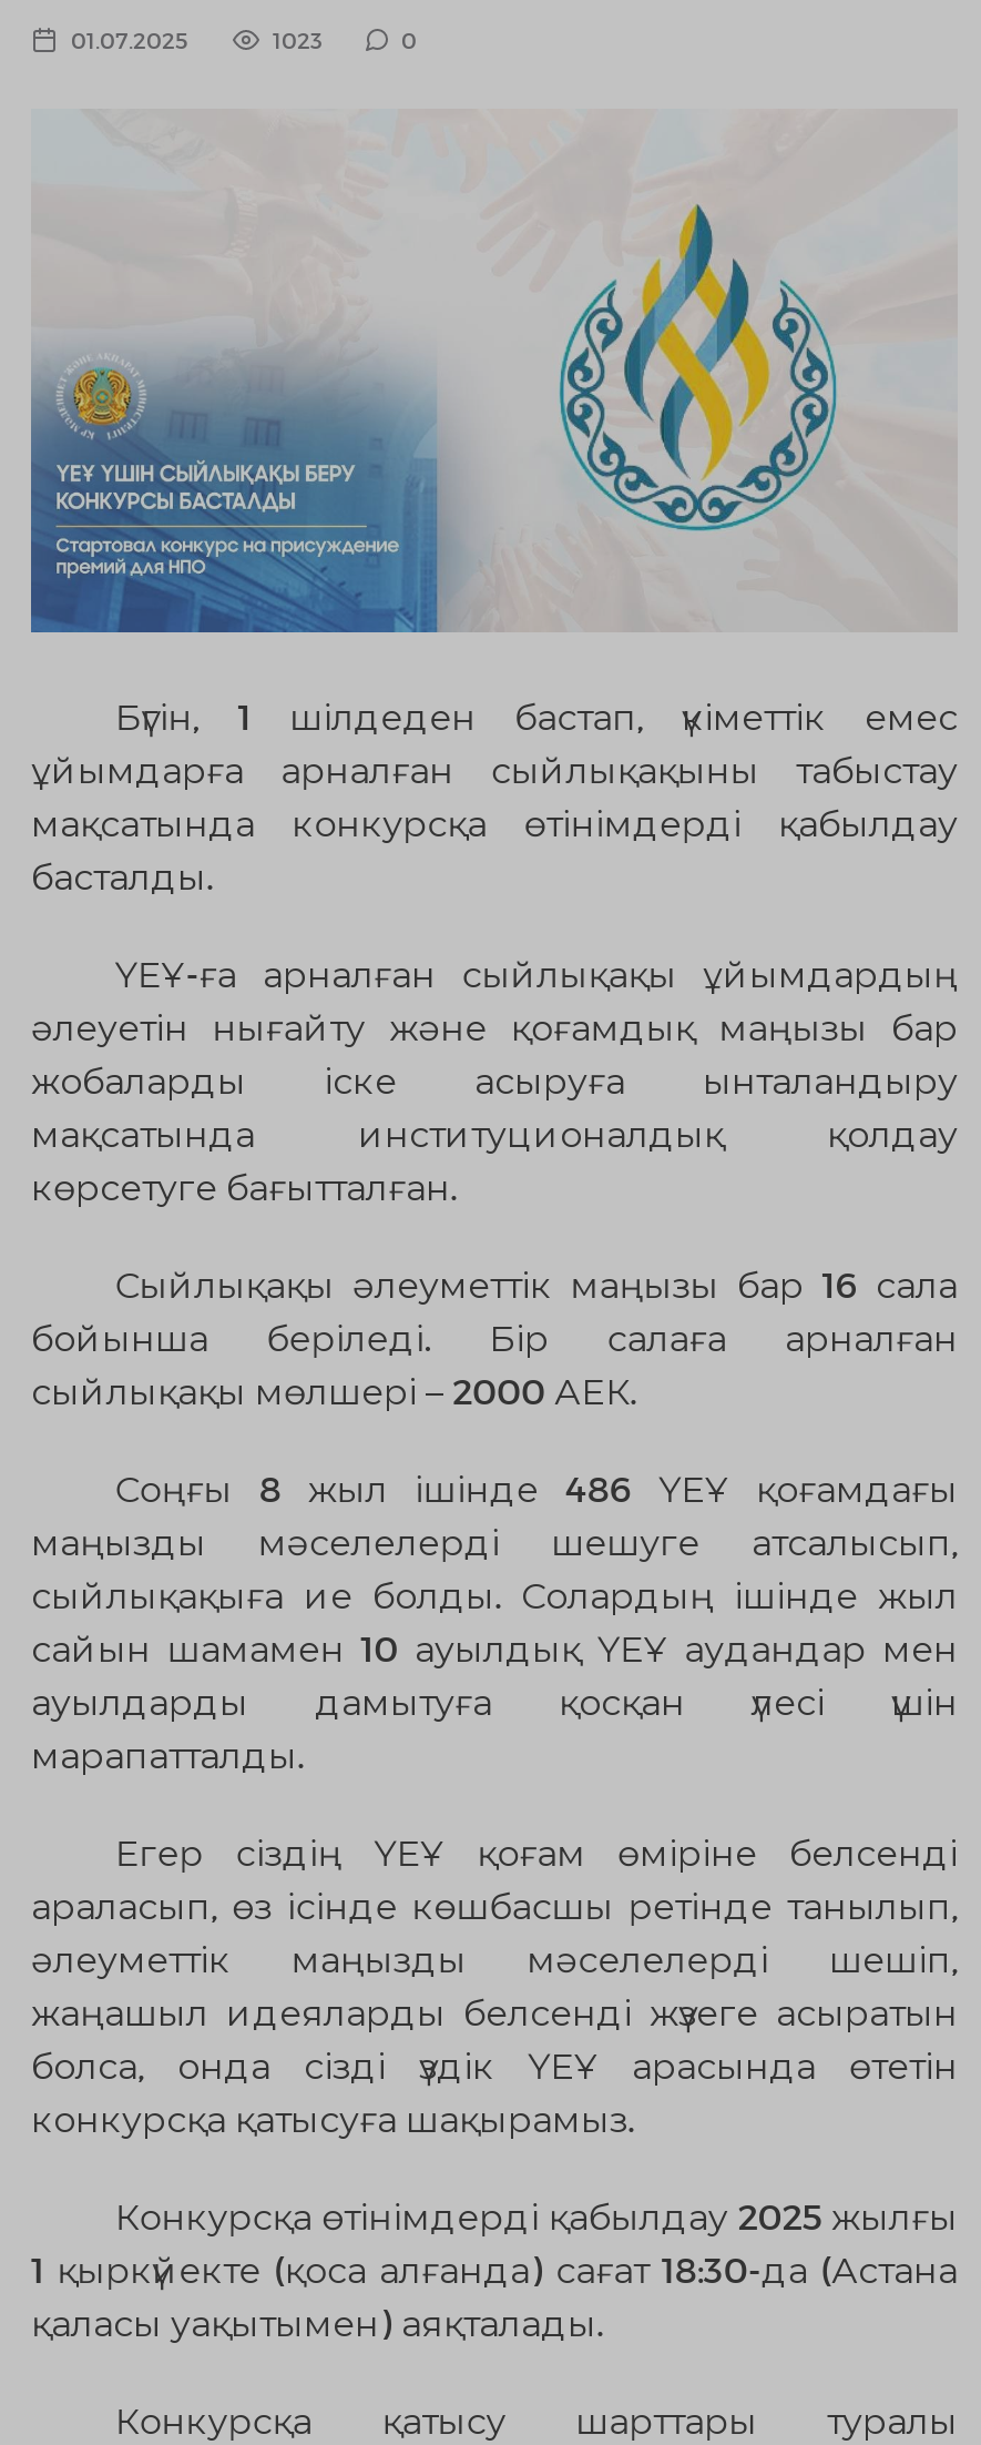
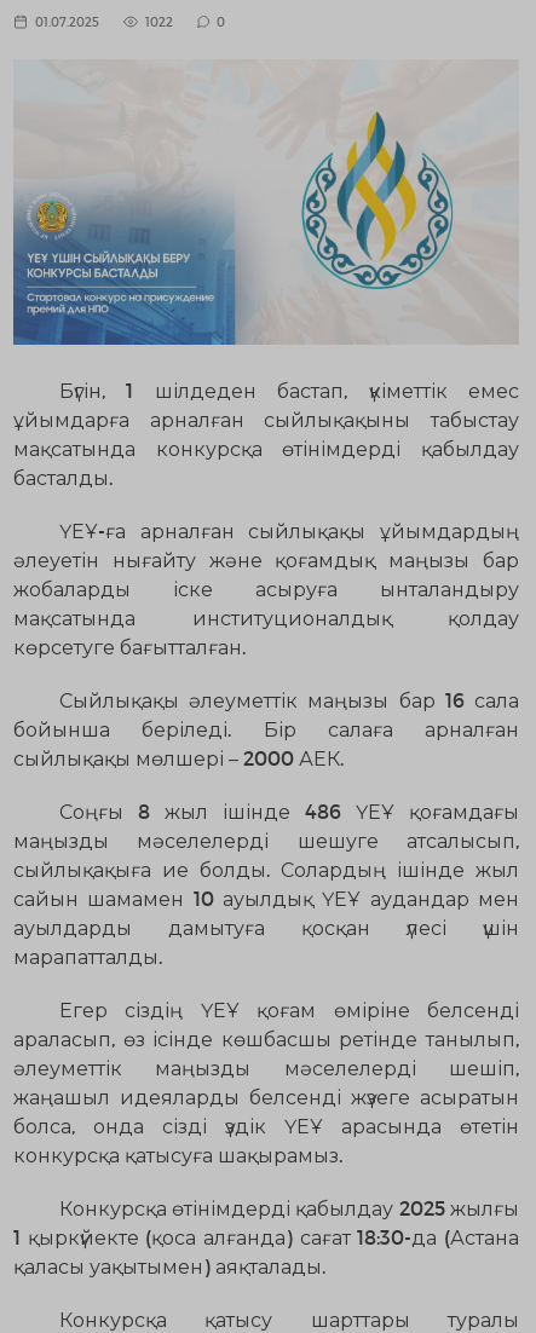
[273,28,321,54] 1023 -> [145,15,173,30] 1022

